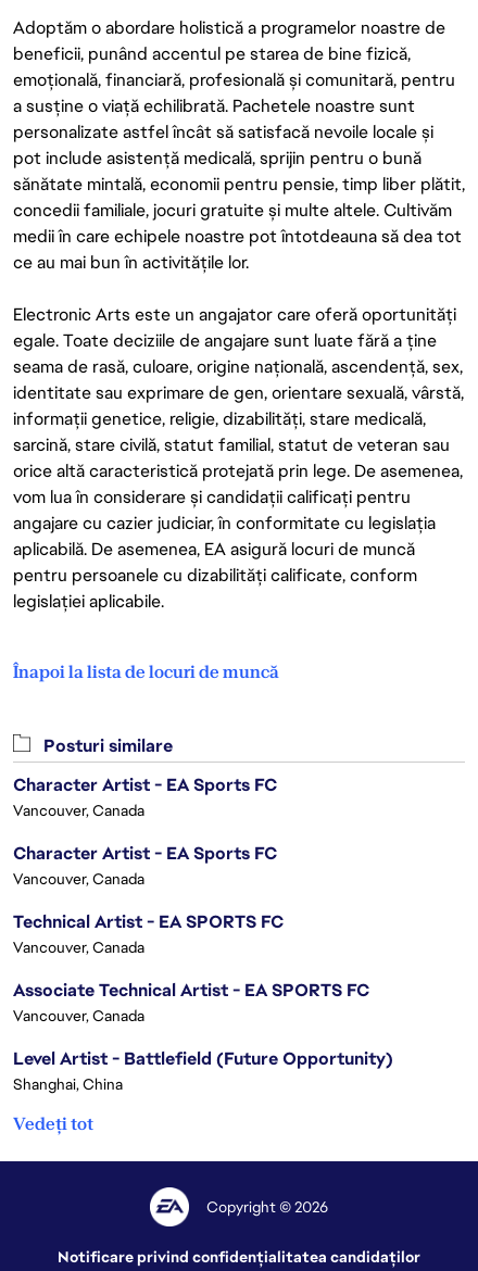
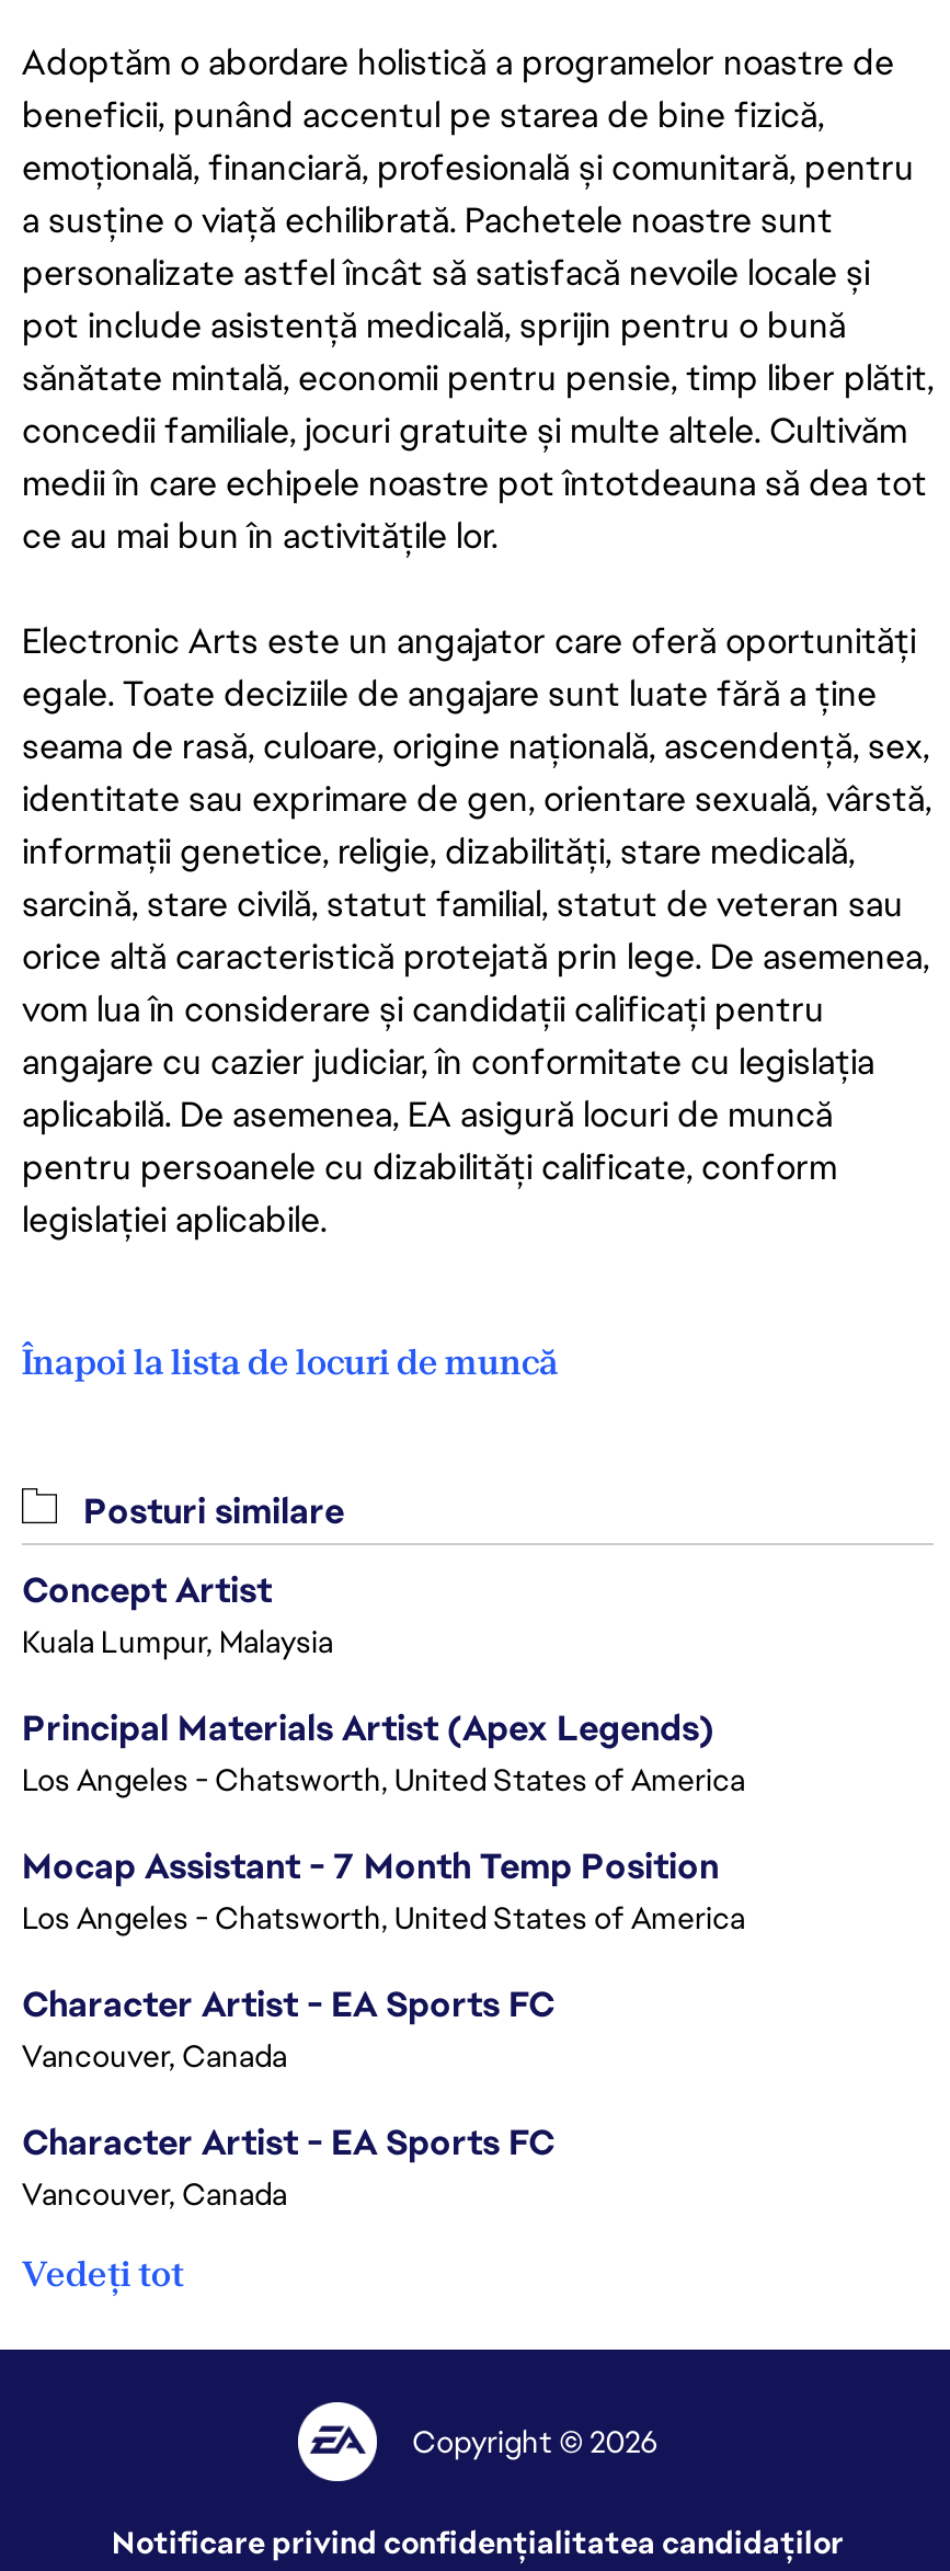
none -> [22,1567,745,1938] Concept Artist | Kuala Lumpur, Malaysia | Principal Materials Artist (Apex Legends) | Los Angeles - Chatsworth, United States of America | Mocap Assistant - 7 Month Temp Position | Los Angeles - Chatsworth, United States of America
moved [13,773,277,889] -> [22,1981,554,2214]: Character Artist - EA Sports FC | Vancouver, Canada | Character Artist - EA Sports FC | Vancouver, Canada
[13,910,393,1094] Technical Artist - EA SPORTS FC | Vancouver, Canada | Associate Technical Artist - EA SPORTS FC | Vancouver, Canada | Level Artist - Battlefield (Future Opportunity) | Shanghai, China -> none

